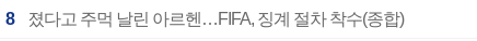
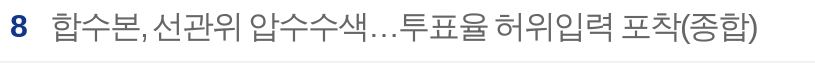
[27,10,404,28] 졌다고 주먹 날린 아르헨…FIFA, 징계 절차 착수(종합) -> [50,9,756,43] 합수본, 선관위 압수수색…투표율 허위입력 포착(종합)

